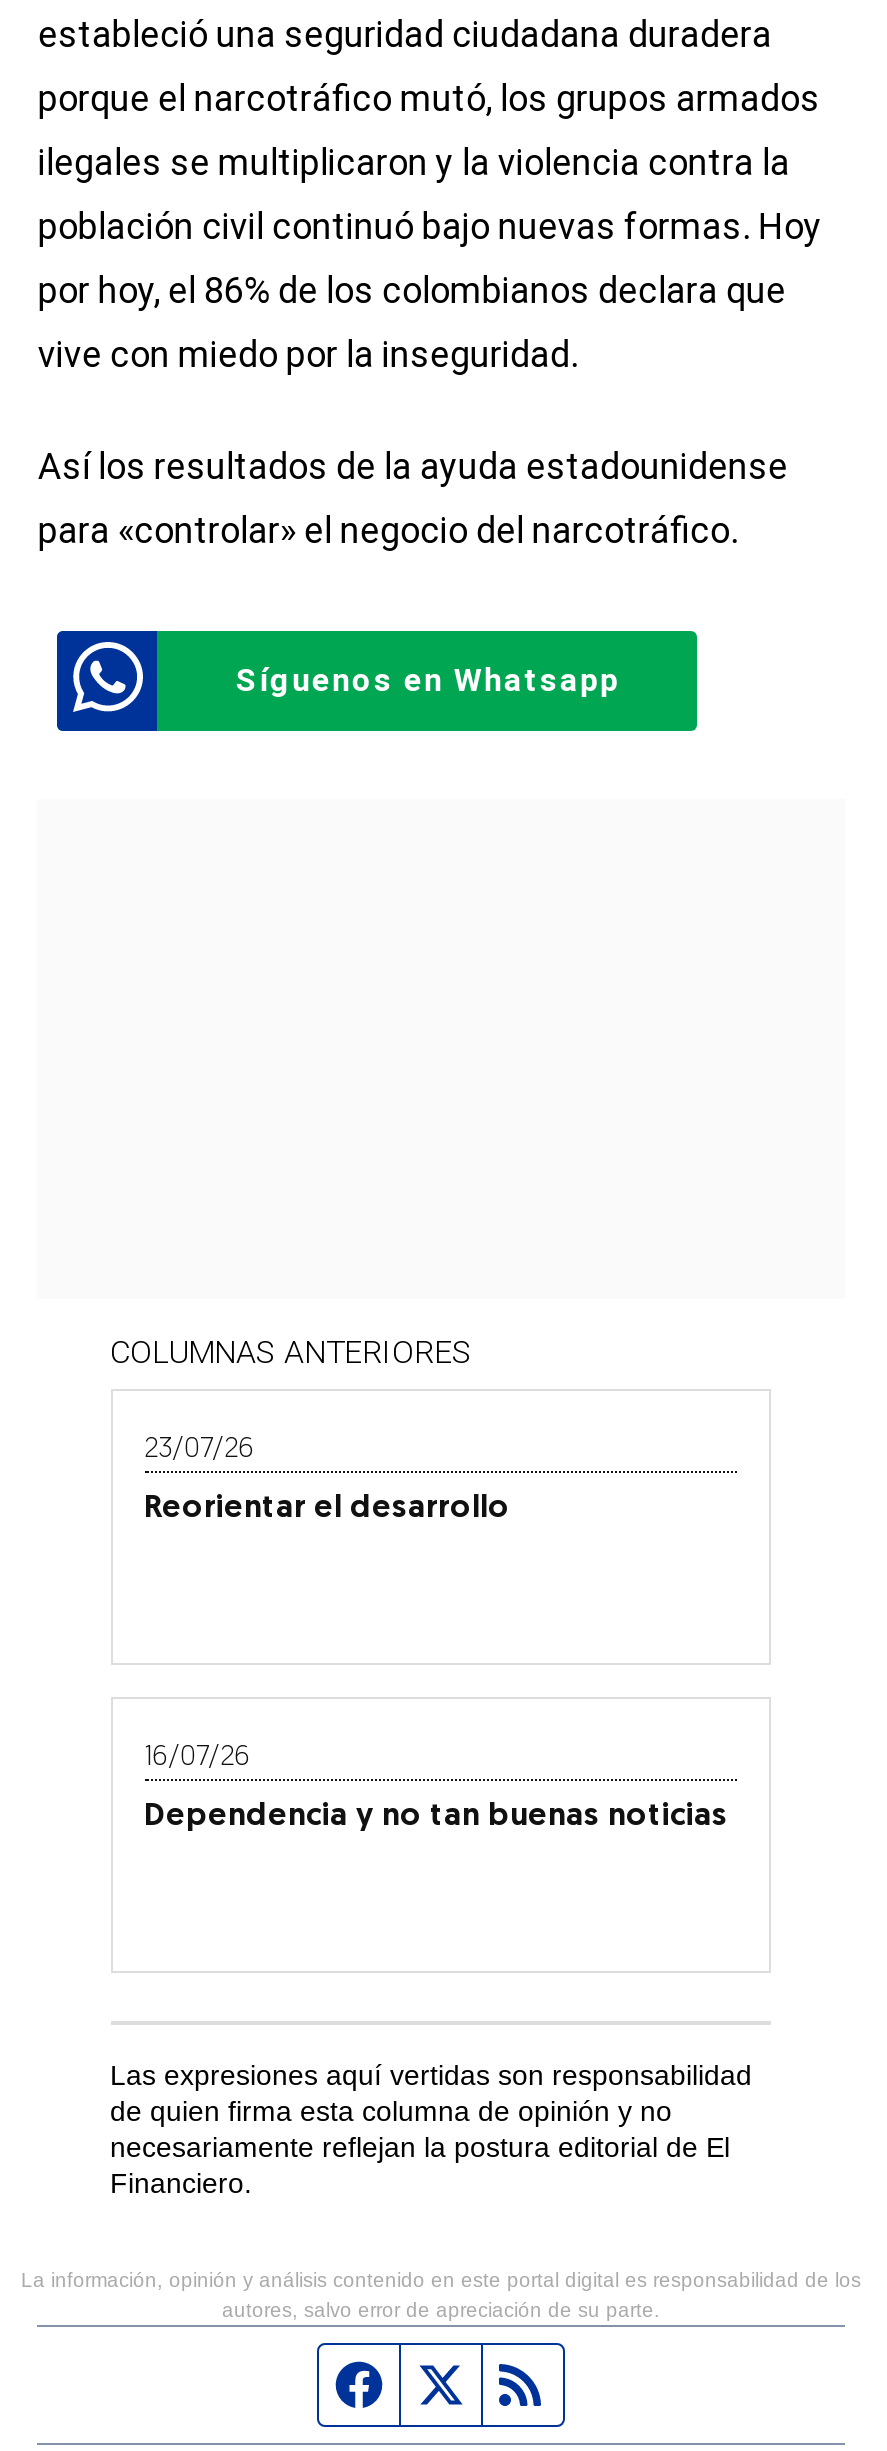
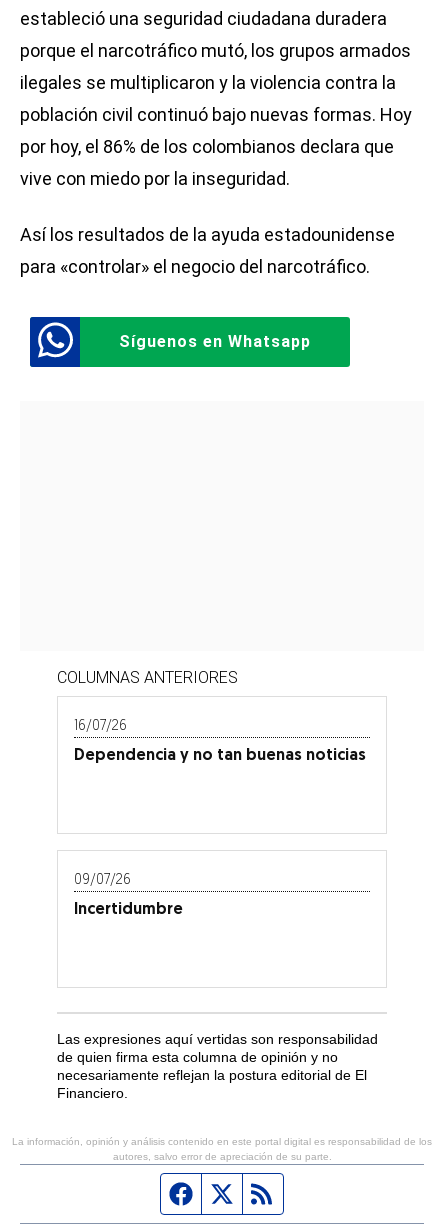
[144,1435,510,1525] 23/07/26 | Reorientar el desarrollo -> none
moved [144,1743,728,1833] -> [73,719,365,764]: 16/07/26 | Dependencia y no tan buenas noticias
none -> [73,873,182,918] 09/07/26 | Incertidumbre

